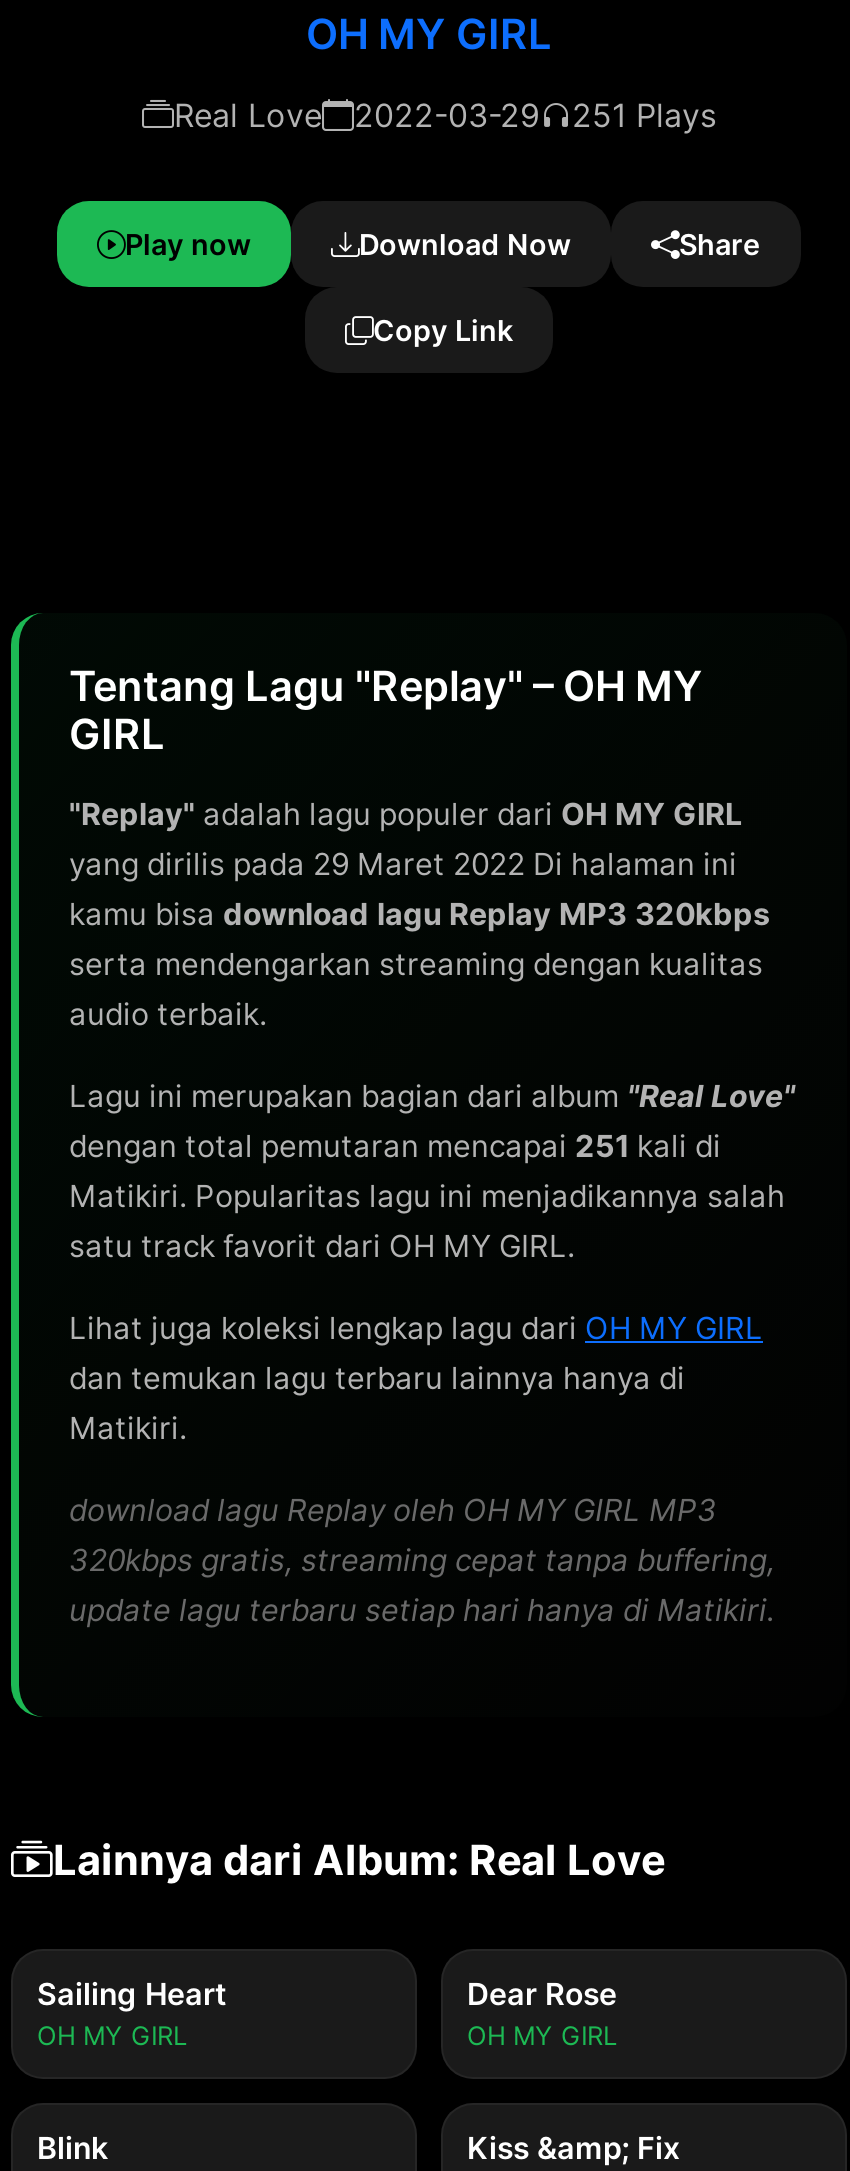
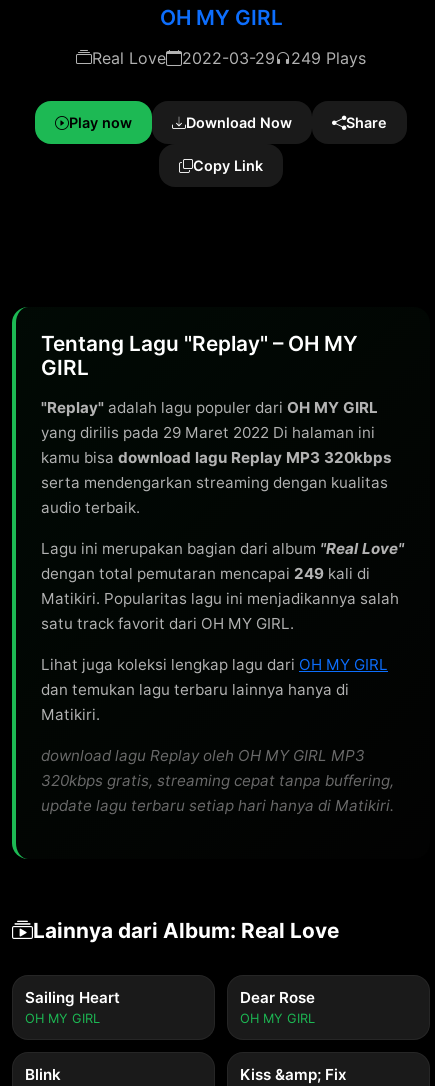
[572,95,716,135] 251 Plays -> [291,48,366,68] 249 Plays
[69,1127,721,1165] dengan total pemutaran mencapai 251 kali di -> [41,564,370,583] dengan total pemutaran mencapai 249 kali di

